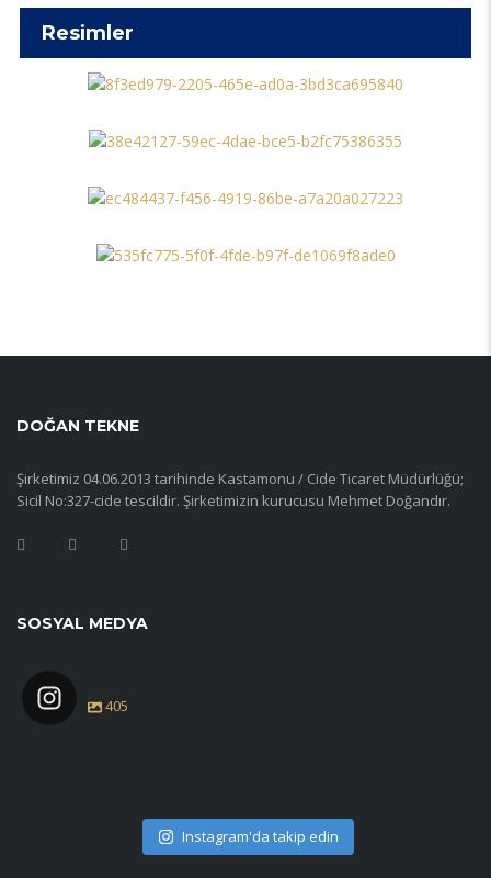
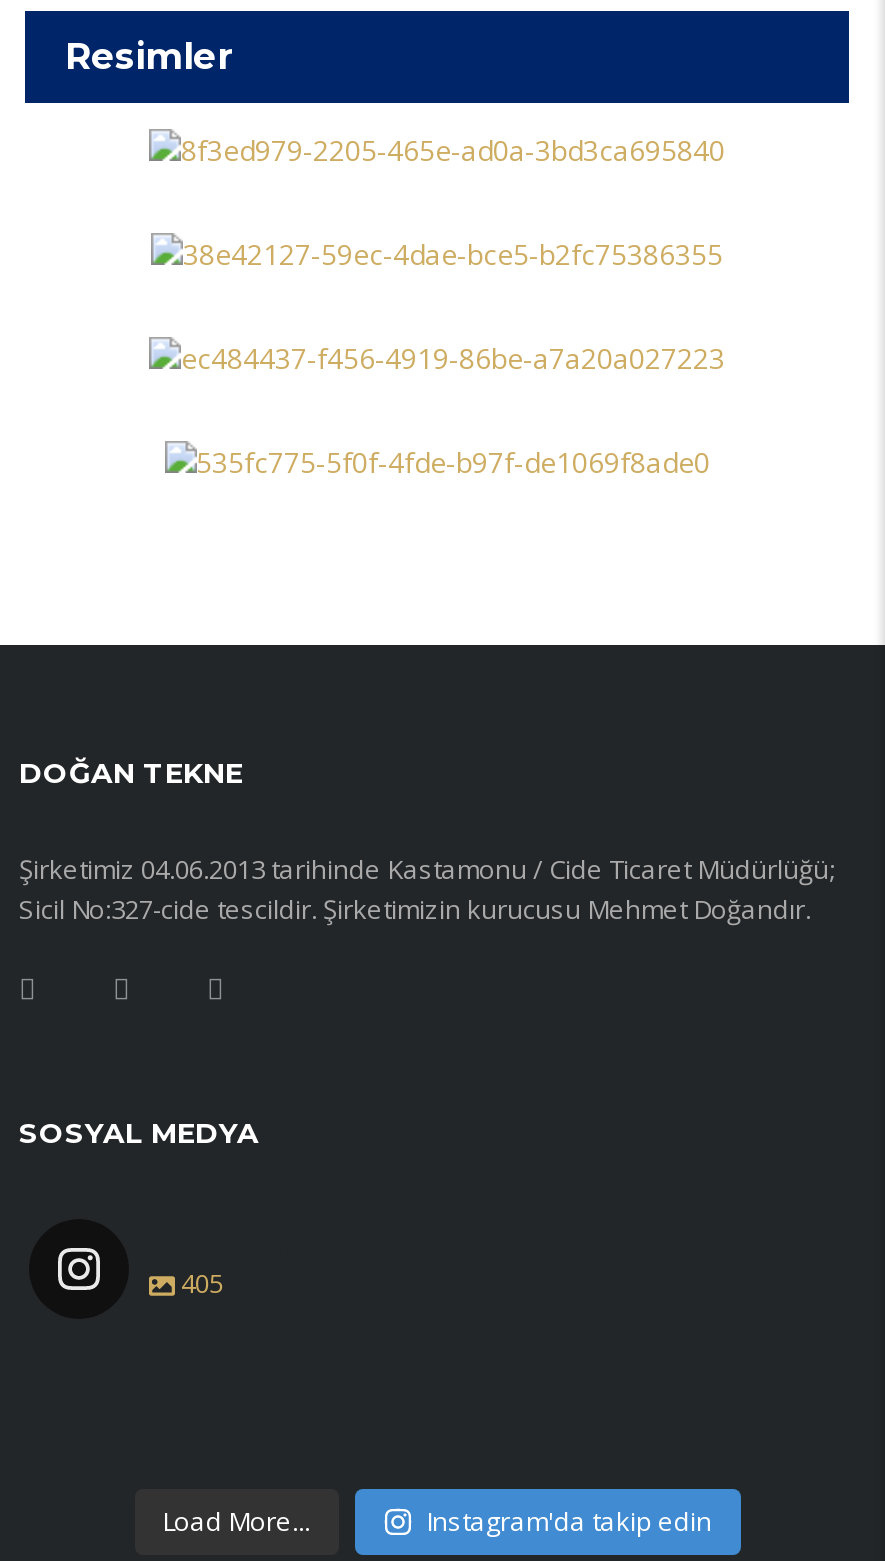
none -> [162,1503,310,1539] Load More...

